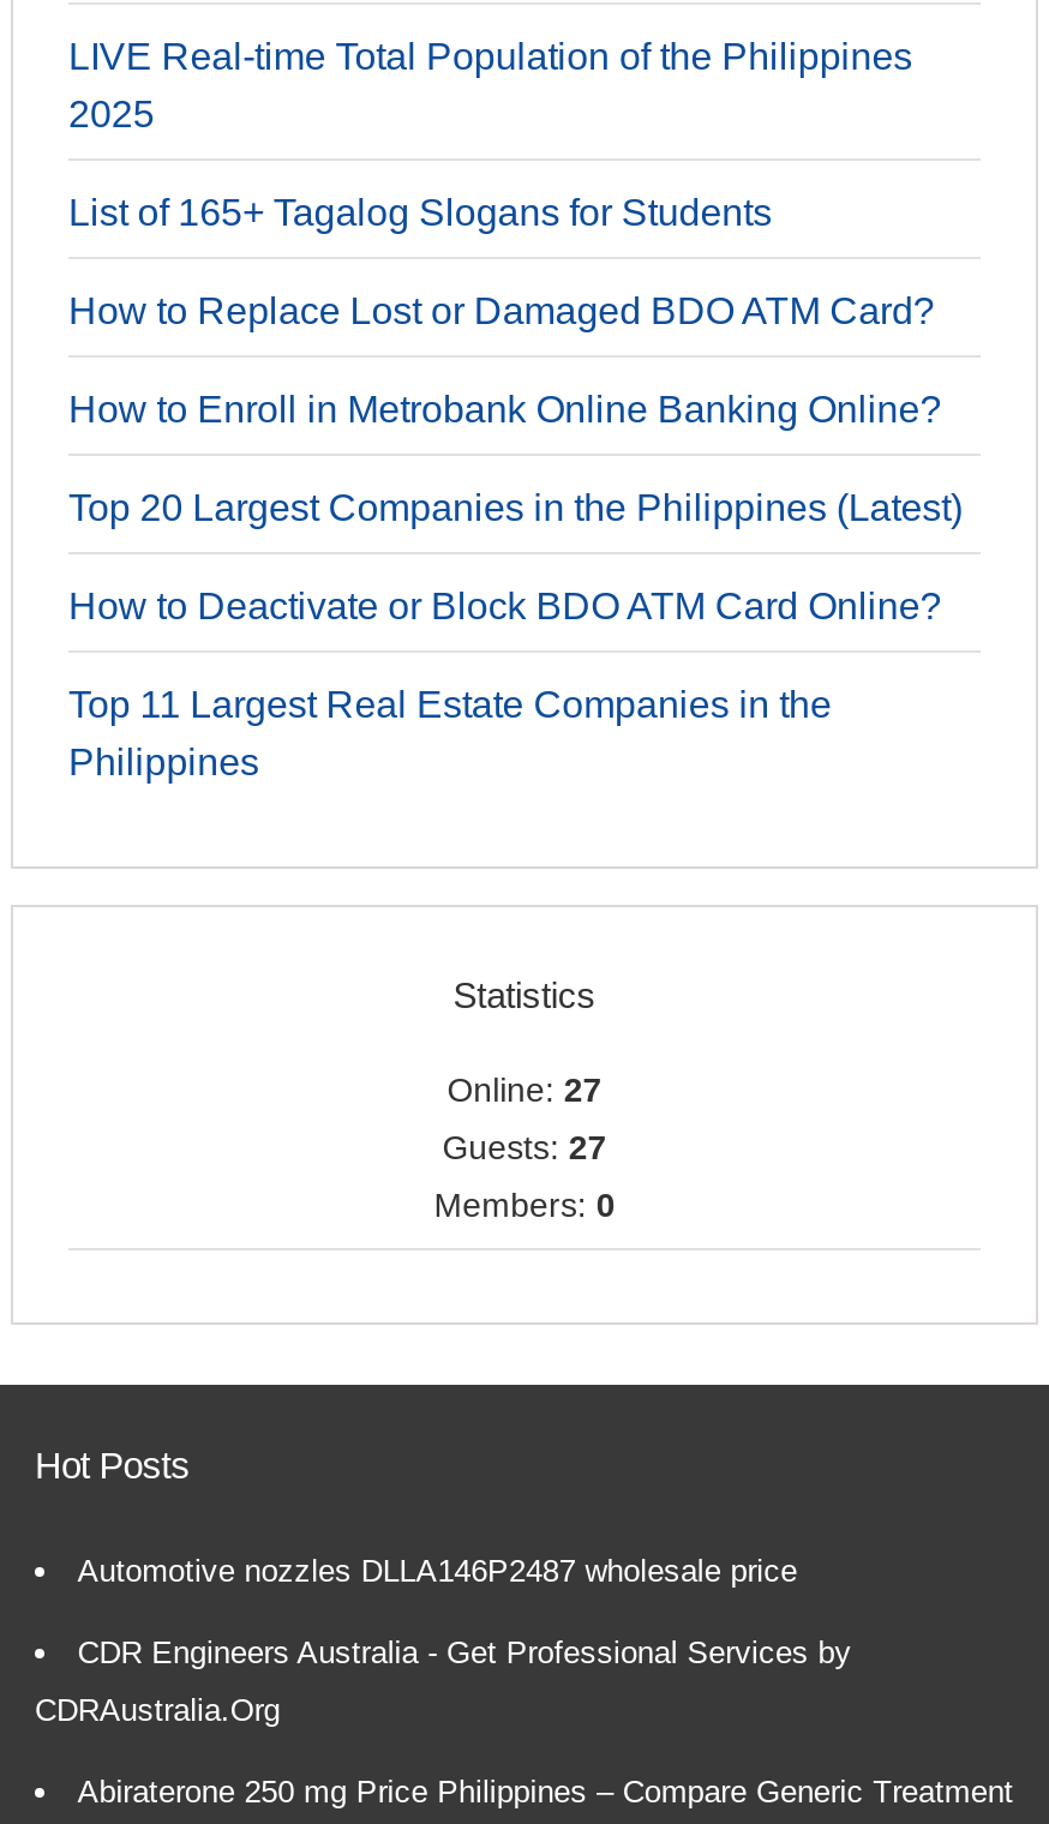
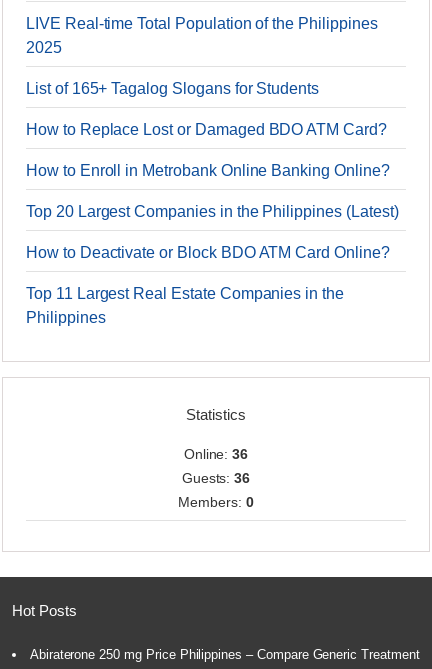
[447,1071,602,1109] Online: 27 -> [184,446,248,462] Online: 36
[442,1128,607,1167] Guests: 27 -> [182,470,250,486] Guests: 36
[35,1553,851,1728] Automotive nozzles DLLA146P2487 wholesale price | CDR Engineers Australia - Get Professional Services by | CDRAustralia.Org -> none

